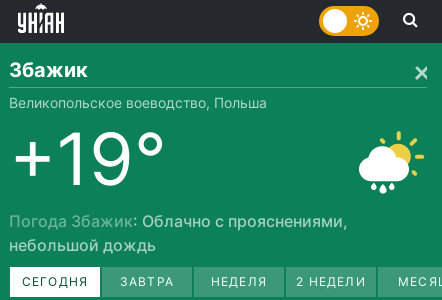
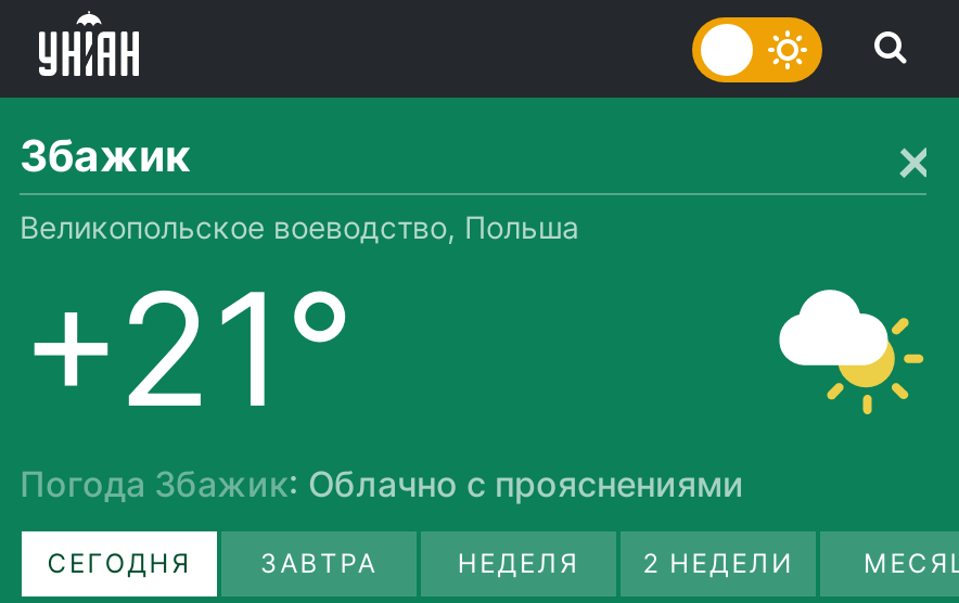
[9,115,425,255] [image] | +19° | Погода Збажик: Облачно с прояснениями, | небольшой дождь -> [20,254,926,505] [image] | +21° | Погода Збажик: Облачно с прояснениями

